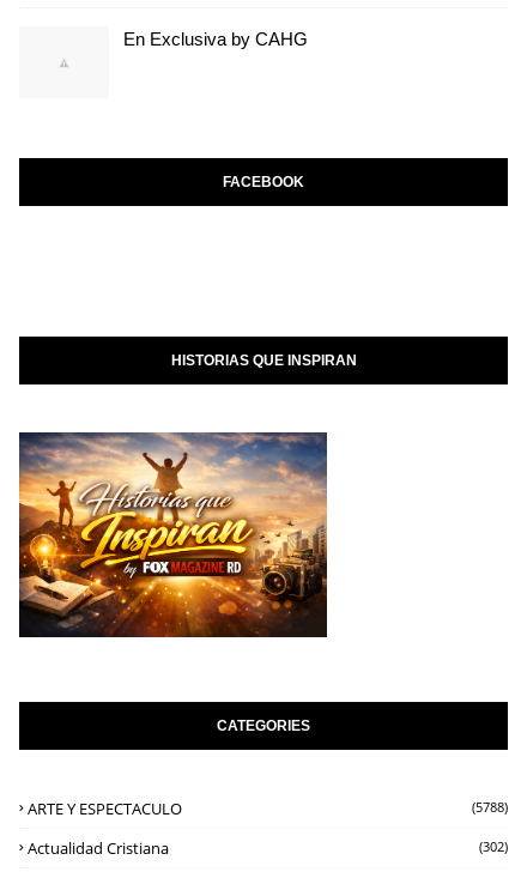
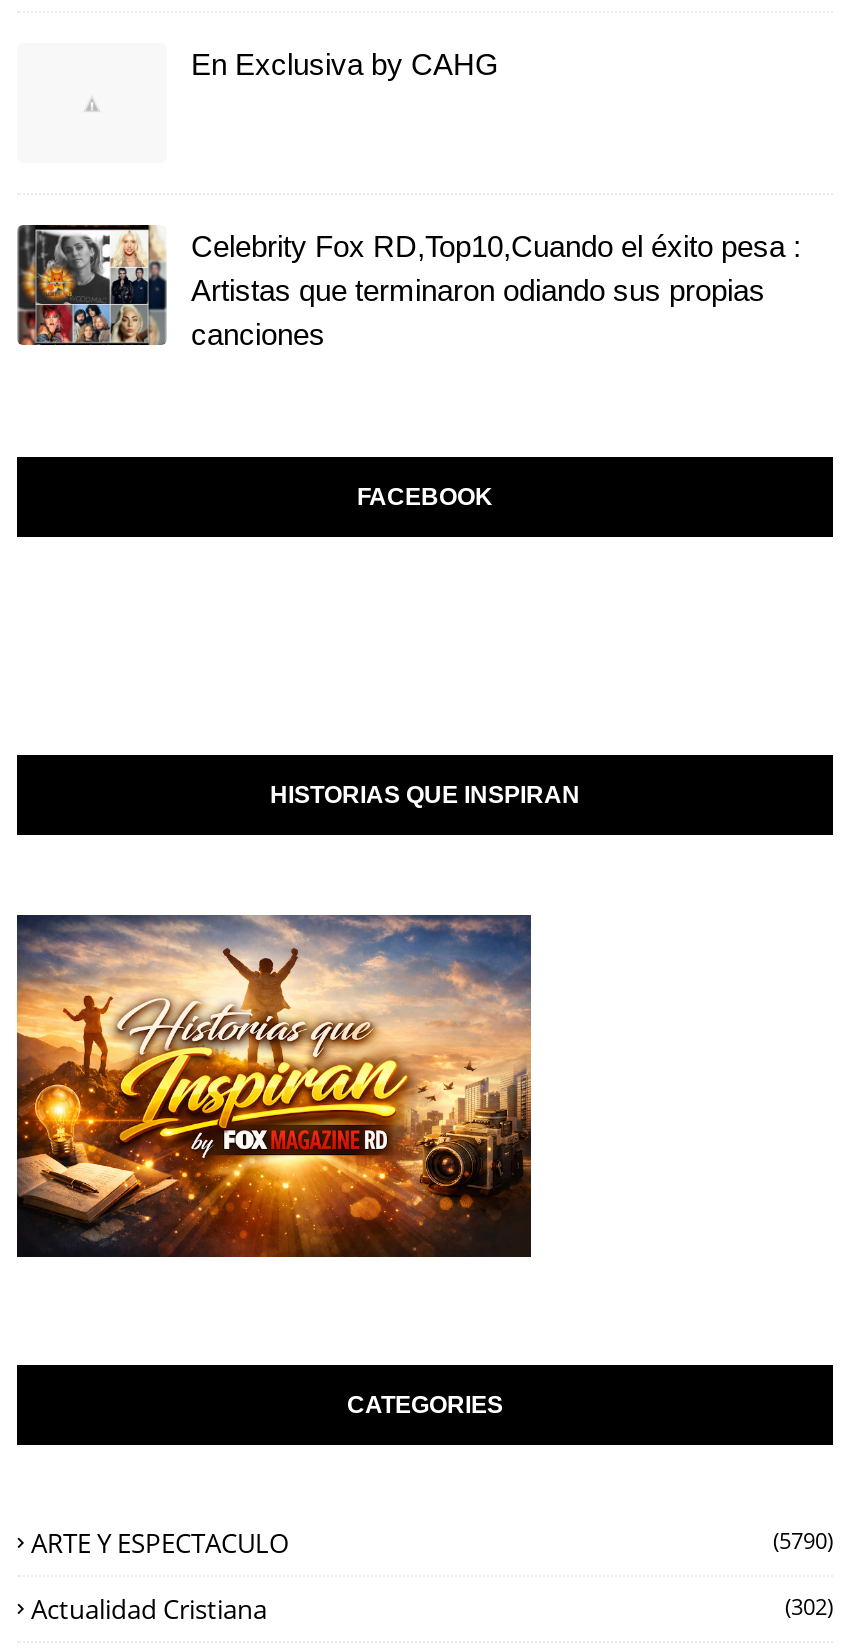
none -> [15,223,801,352] [image] | Celebrity Fox RD,Top10,Cuando el éxito pesa : | Artistas que terminaron odiando sus propias | canciones
[472,798,508,816] (5788) -> [773,1526,833,1556] (5790)

